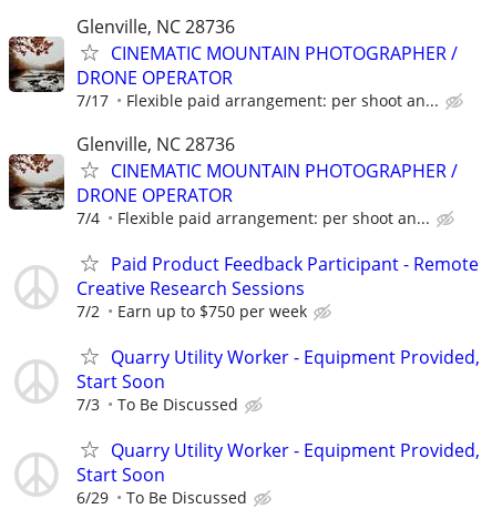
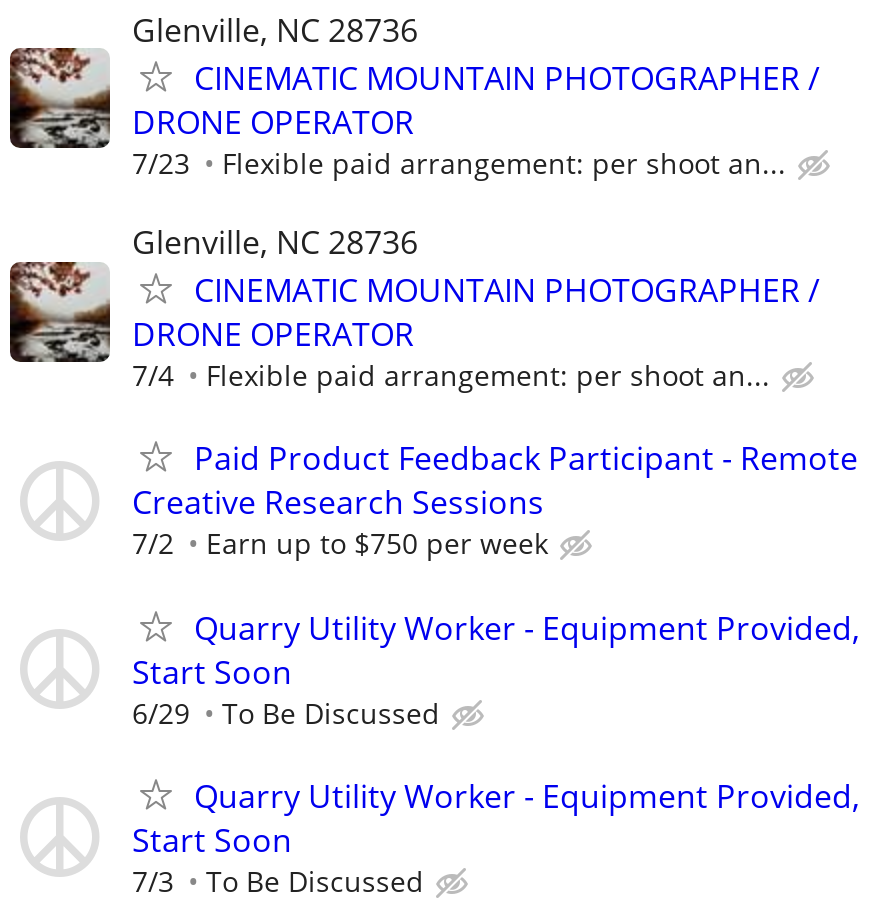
[76,89,439,110] 7/17 Flexible paid arrangement: per shoot an... -> [132,144,786,182] 7/23 Flexible paid arrangement: per shoot an...
[76,394,238,415] 7/3 To Be Discussed -> [132,693,440,731] 6/29 To Be Discussed
[76,487,247,508] 6/29 To Be Discussed -> [132,862,424,900] 7/3 To Be Discussed

